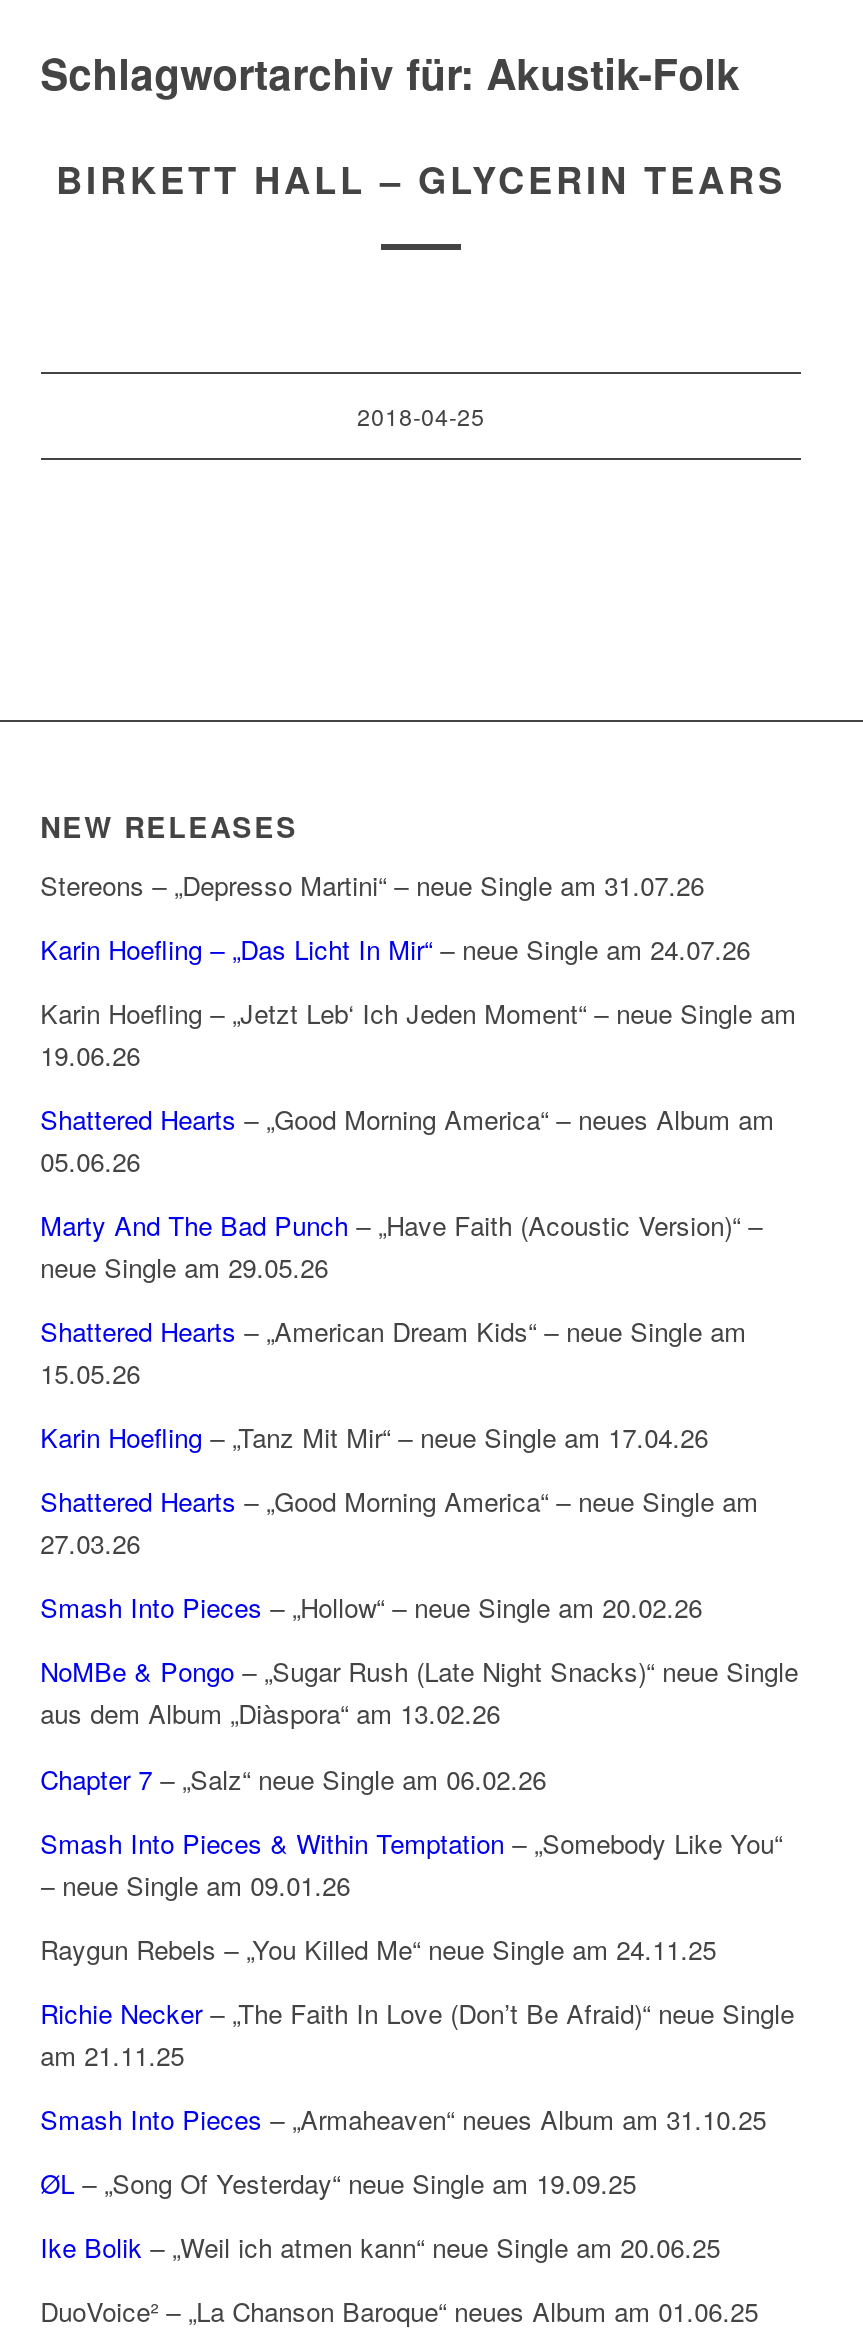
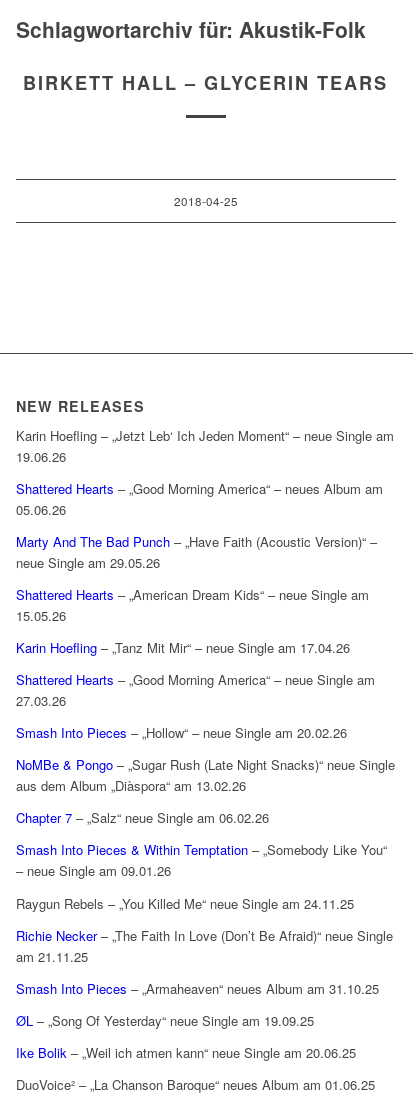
[40,866,750,968] Stereons – „Depresso Martini“ – neue Single am 31.07.26 | Karin Hoefling – „Das Licht In Mir“– neue Single am 24.07.26 -> none

